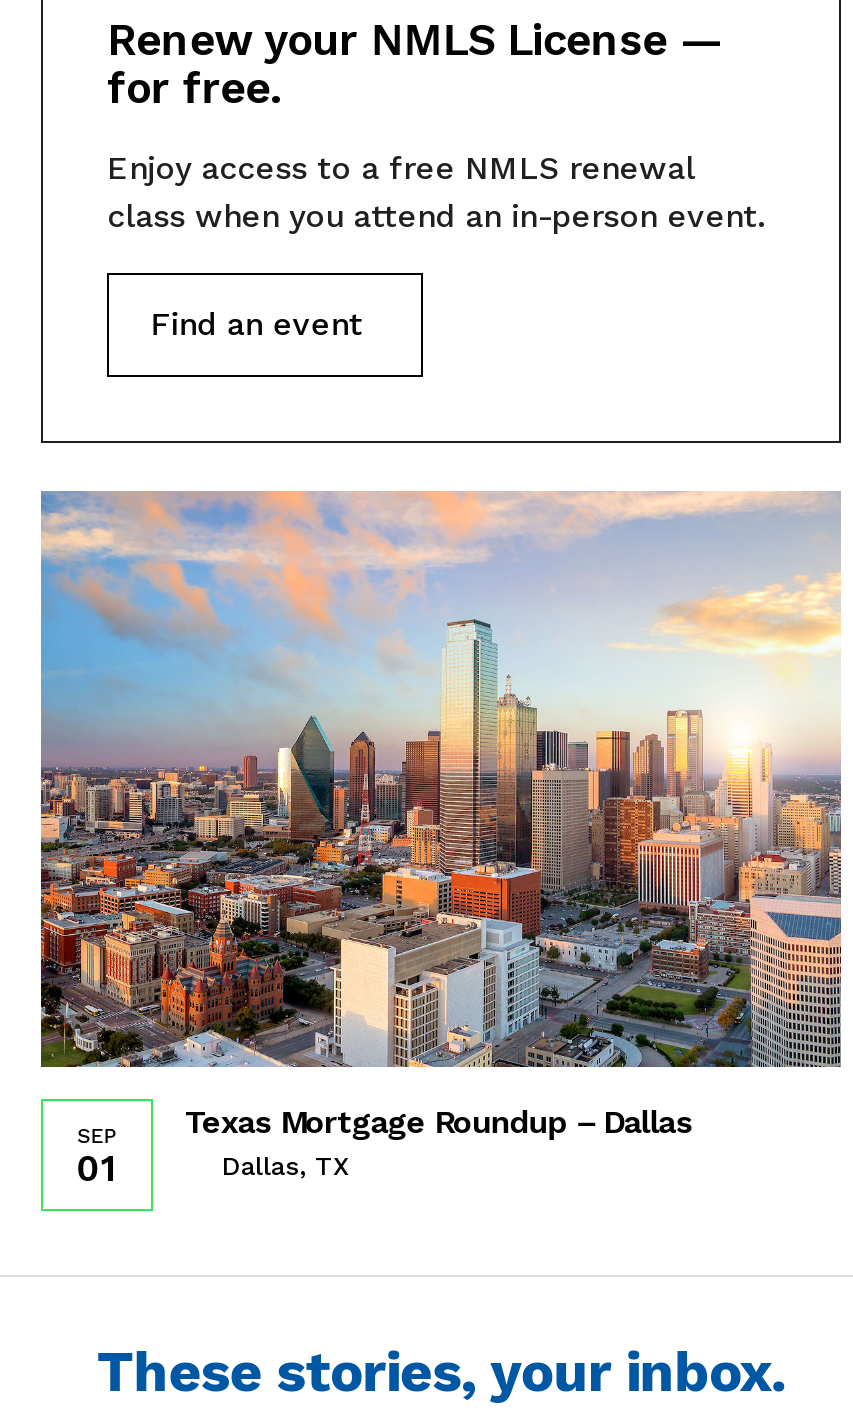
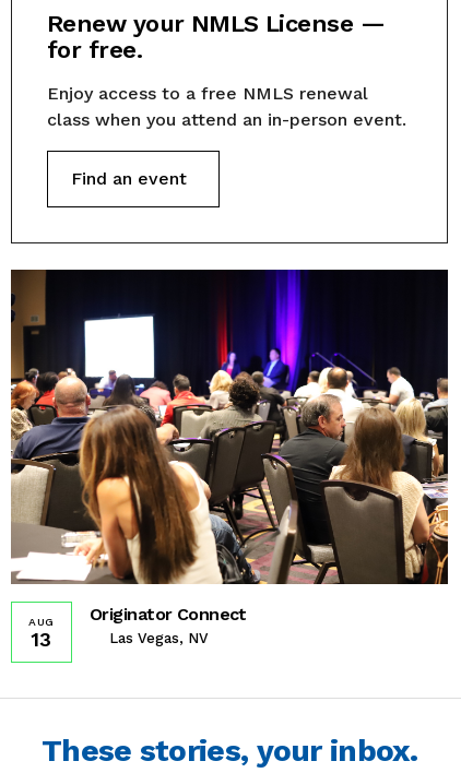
[39,489,843,1180] [image] | Texas Mortgage Roundup – Dallas | Dallas, TX -> [10,269,449,646] [image] | Originator Connect | Las Vegas, NV
[76,1125,118,1189] SEP | 01 -> [29,616,54,651] AUG | 13

